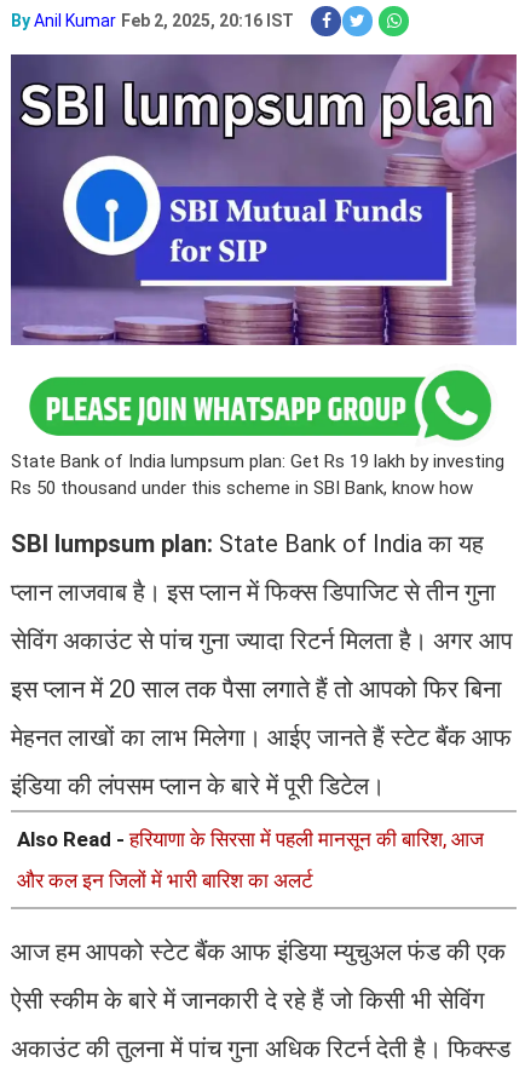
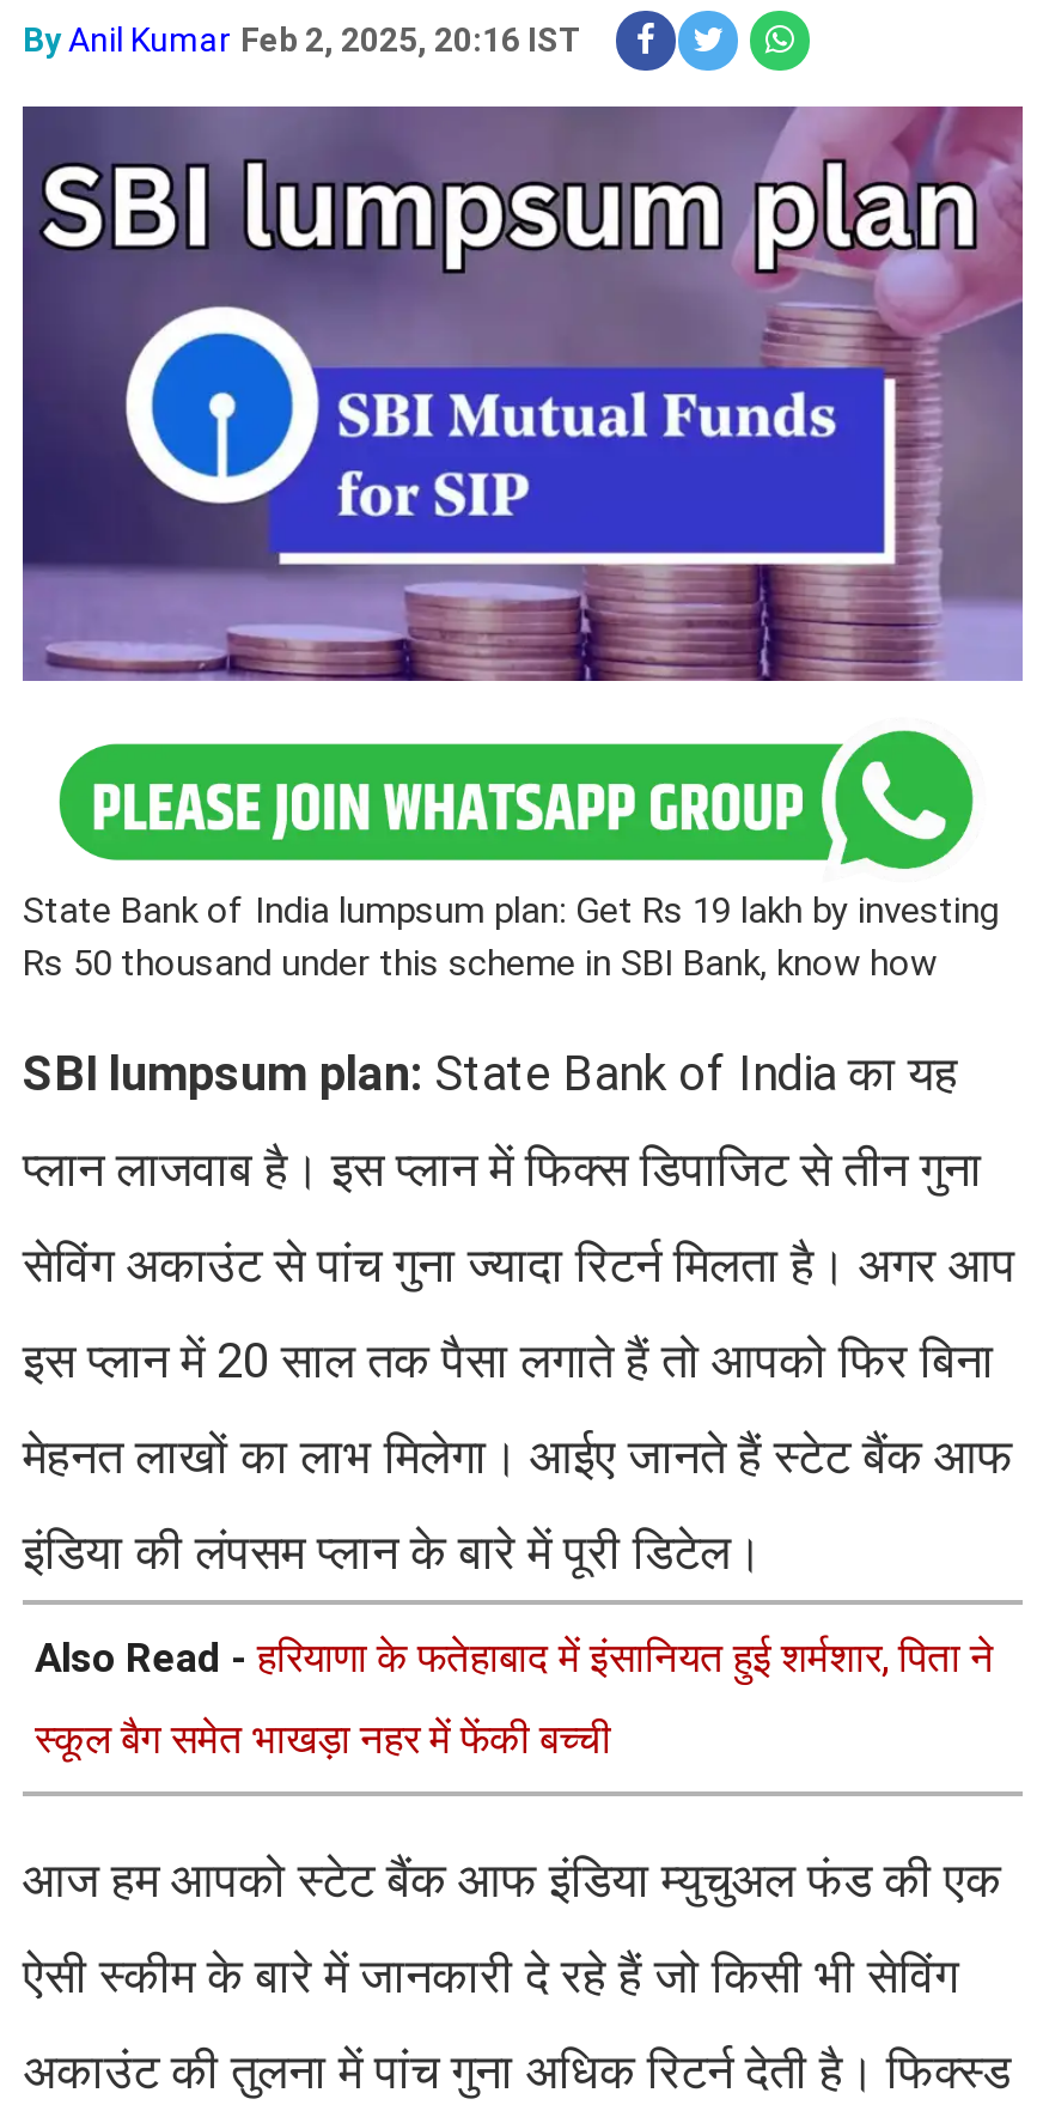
[17,827,484,851] Also Read - हरियाणा के सिरसा में पहली मानसून की बारिश, आज -> [35,1634,994,1682] Also Read - हरियाणा के फतेहाबाद में इंसानियत हुई शर्मशार, पिता ने
[17,868,313,893] और कल इन जिलों में भारी बारिश का अलर्ट -> [35,1715,611,1763] स्कूल बैग समेत भाखड़ा नहर में फेंकी बच्ची

